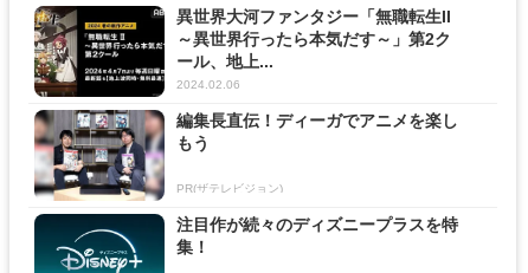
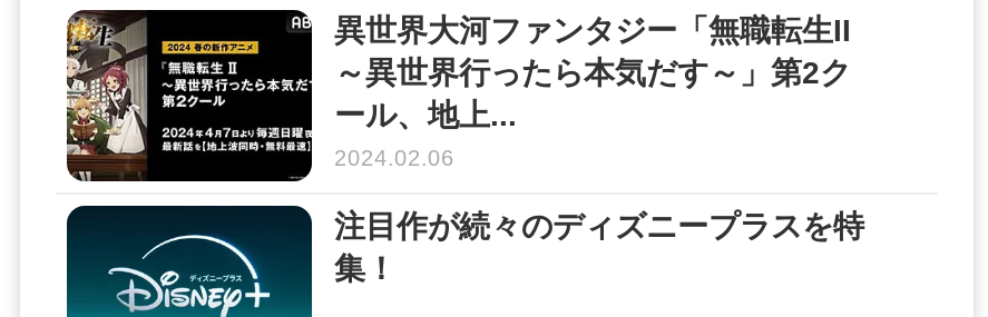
[34,109,458,201] [image] | 編集長直伝！ディーガでアニメを楽し | もう | PR(ザテレビジョン) -> none

